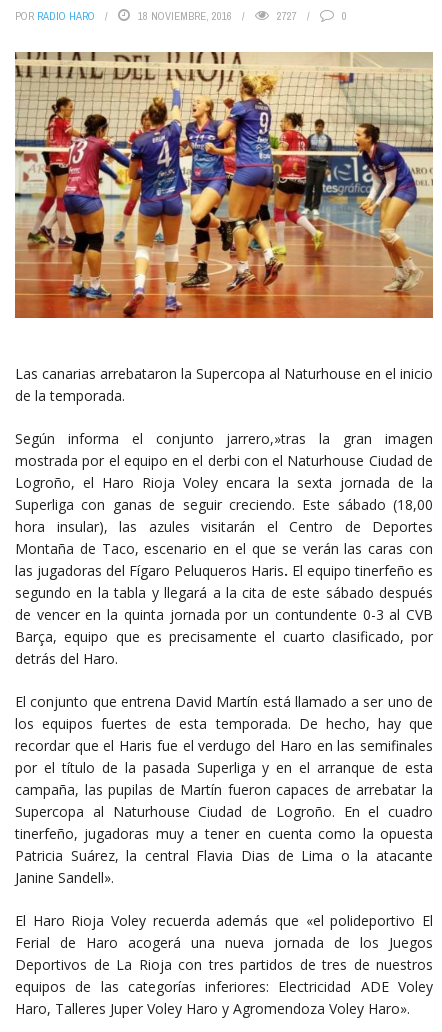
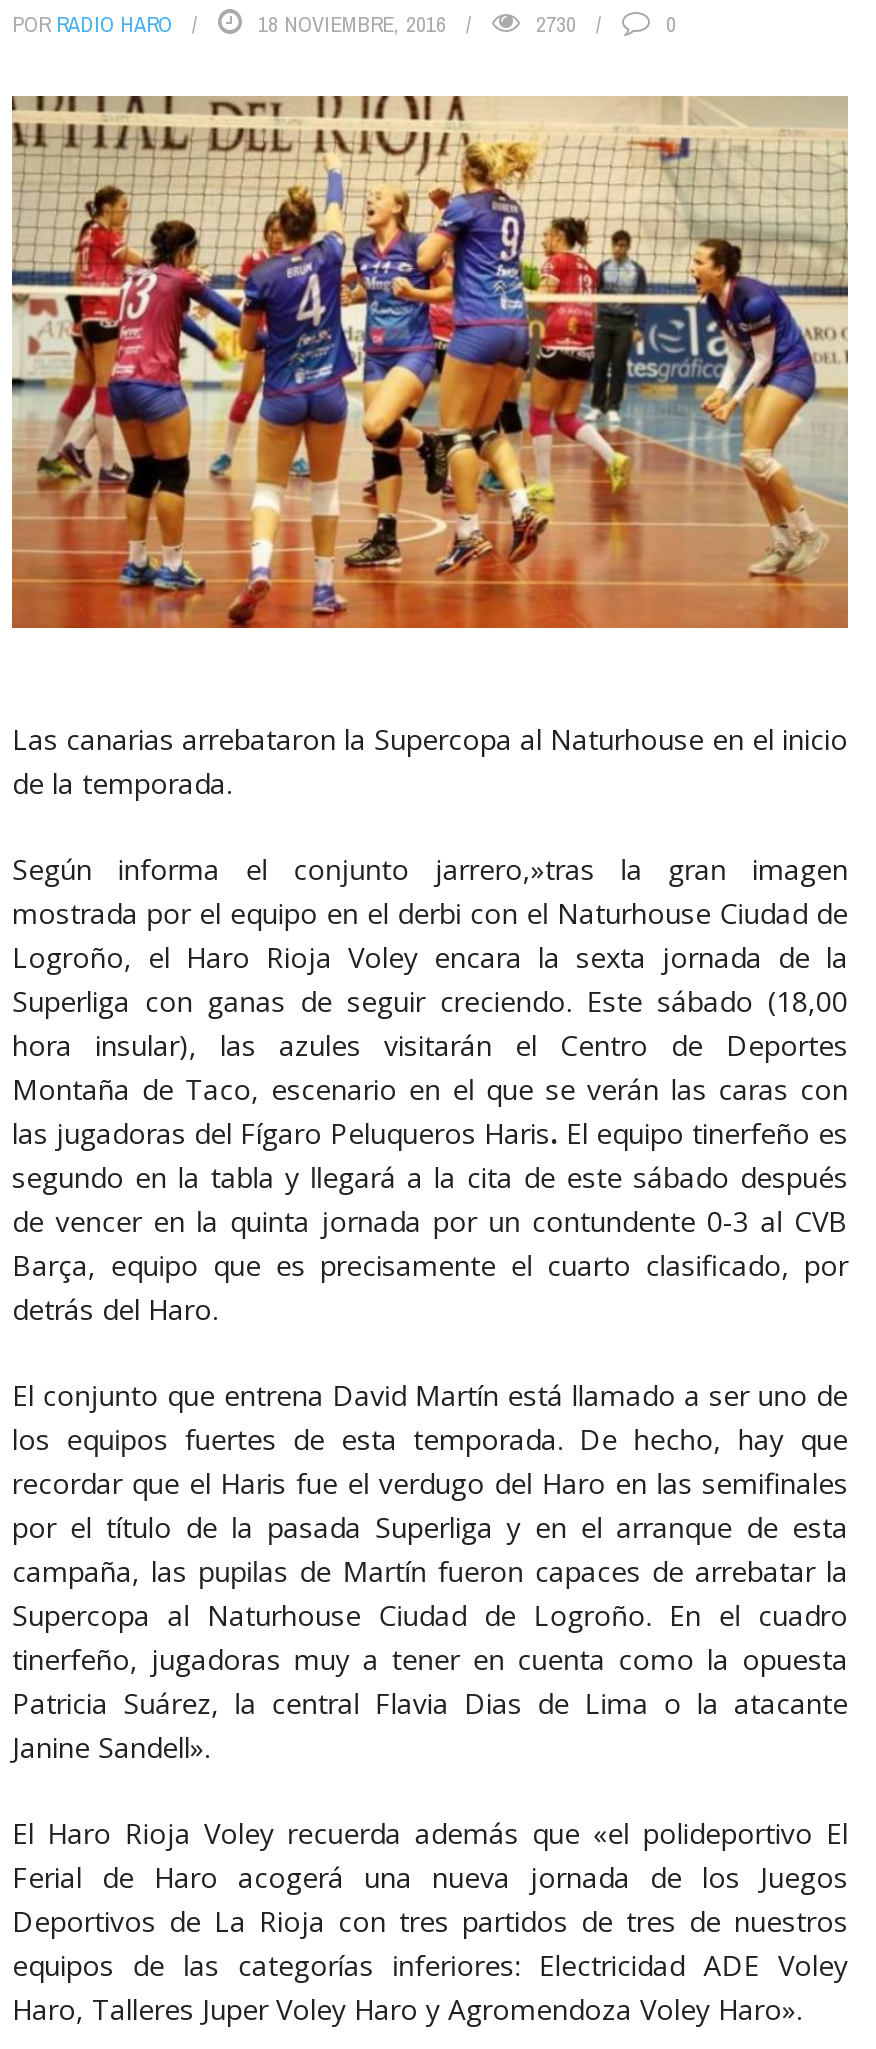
[277,9,297,23] 2727 -> [536,11,576,39] 2730

